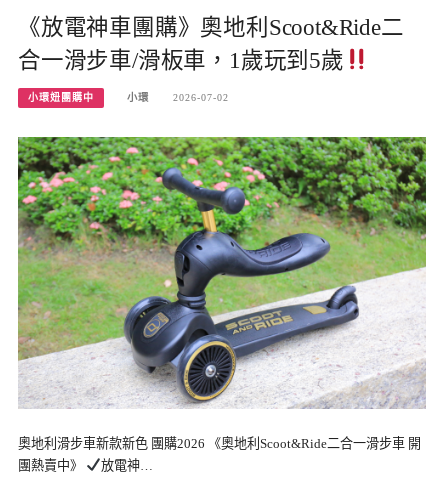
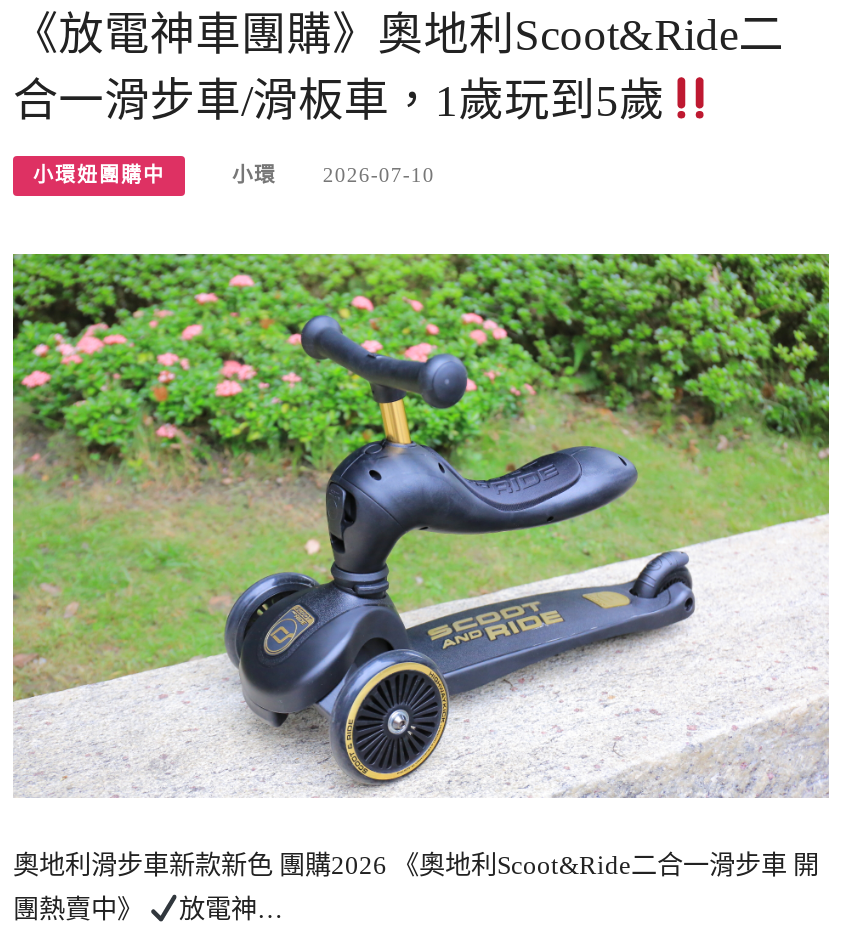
[173,92,229,103] 2026-07-02 -> [323,165,435,187] 2026-07-10

